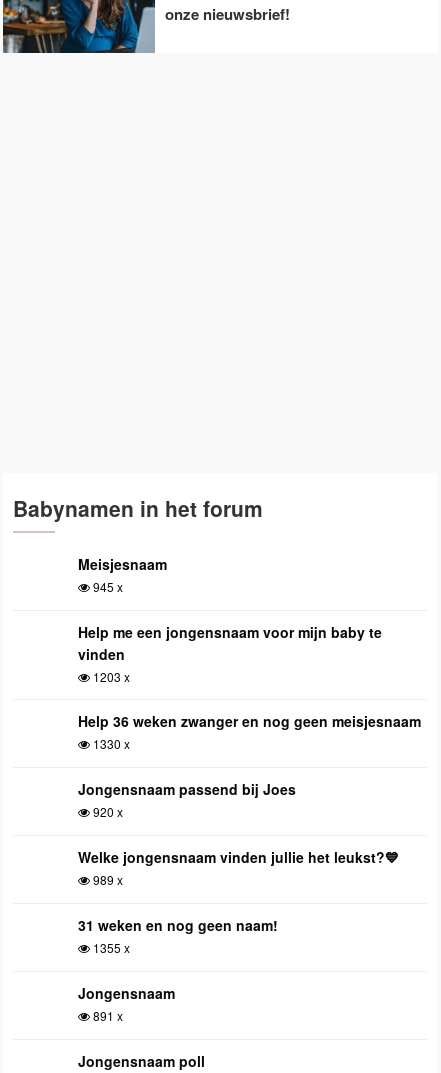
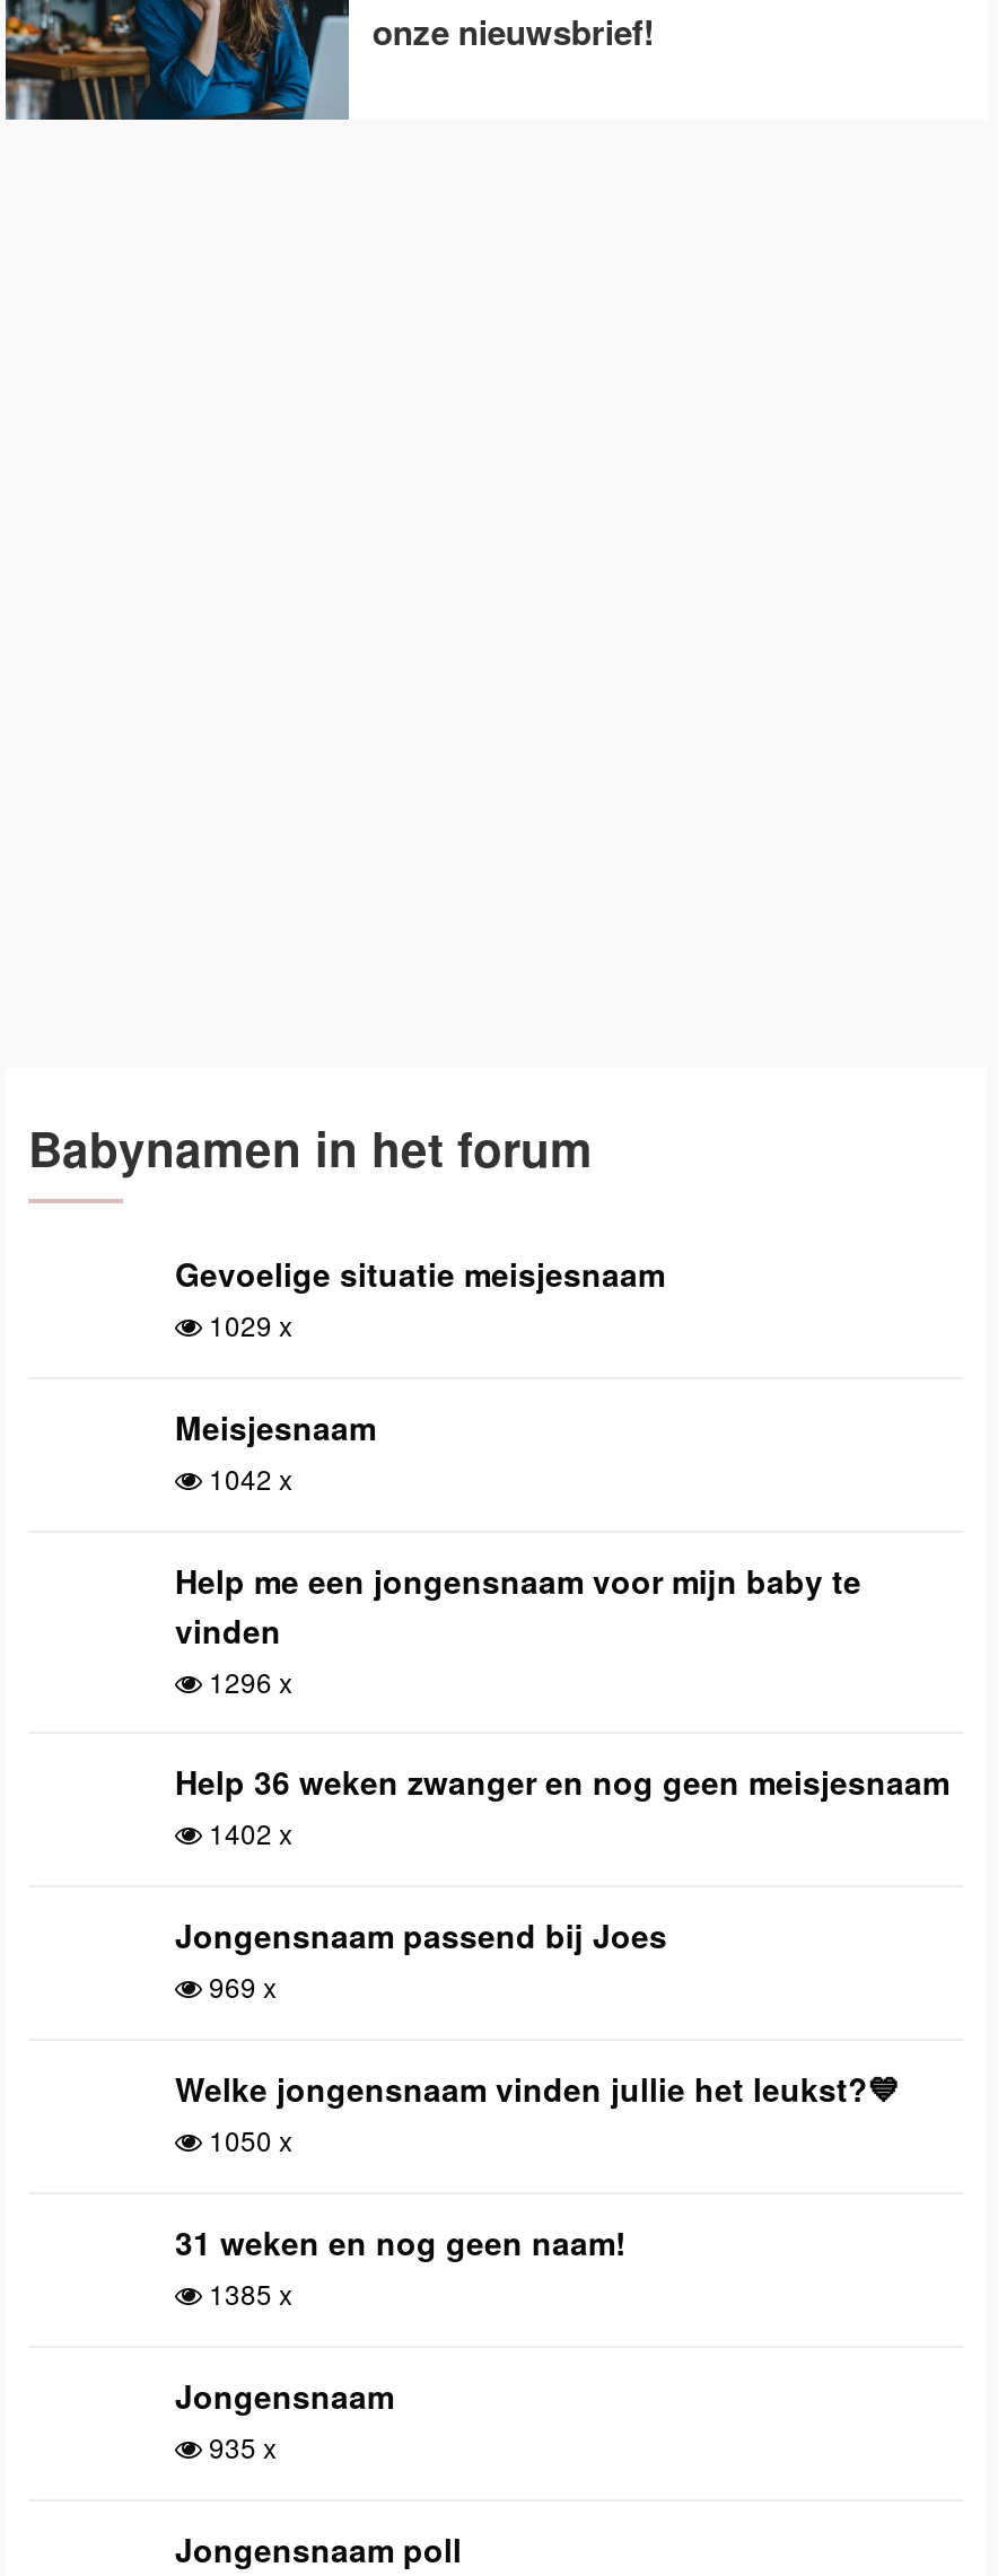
none -> [175,1251,665,1343] Gevoelige situatie meisjesnaam | 1029 x
[90,578,123,595] 945 x -> [202,1458,292,1497] 1042 x
[90,668,130,685] 1203 x -> [202,1662,292,1700] 1296 x
[90,735,130,752] 1330 x -> [202,1813,292,1851] 1402 x
[90,803,123,820] 920 x -> [202,1966,277,2005] 969 x
[90,871,123,888] 989 x -> [202,2120,292,2158] 1050 x
[90,939,130,956] 1355 x -> [202,2273,292,2312] 1385 x
[90,1007,123,1024] 891 x -> [202,2427,277,2465] 935 x

